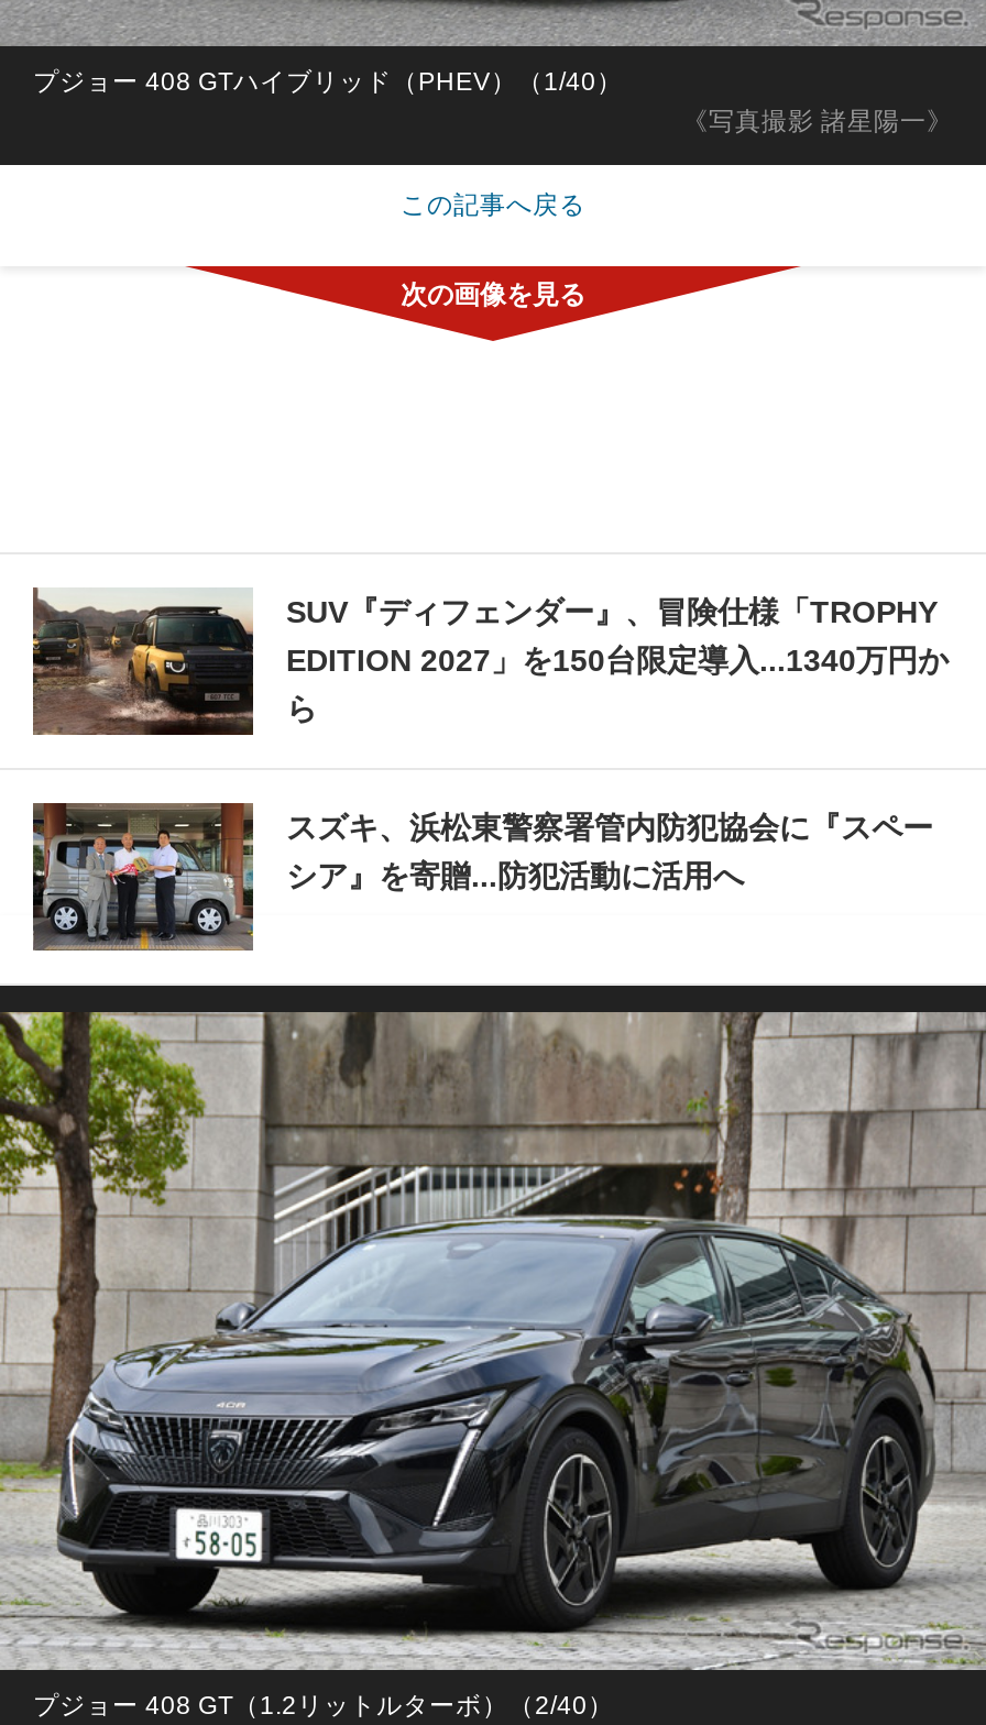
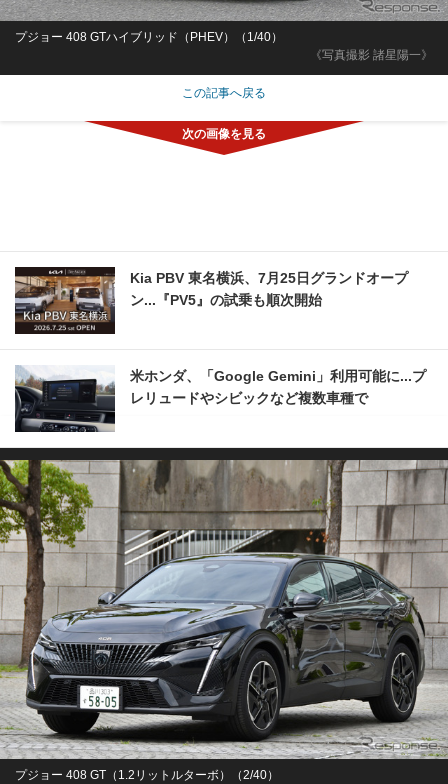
[33,587,949,737] [image] | SUV『ディフェンダー』、冒険仕様「TROPHY | EDITION 2027」を150台限定導入...1340万円か | ら -> [15,266,408,335] [image] | Kia PBV 東名横浜、7月25日グランドオープ | ン...『PV5』の試乗も順次開始
[31,801,933,953] [image] | スズキ、浜松東警察署管内防犯協会に『スペー | シア』を寄贈...防犯活動に活用へ -> [15,365,426,433] [image] | 米ホンダ、「Google Gemini」利用可能に...プ | レリュードやシビックなど複数車種で

